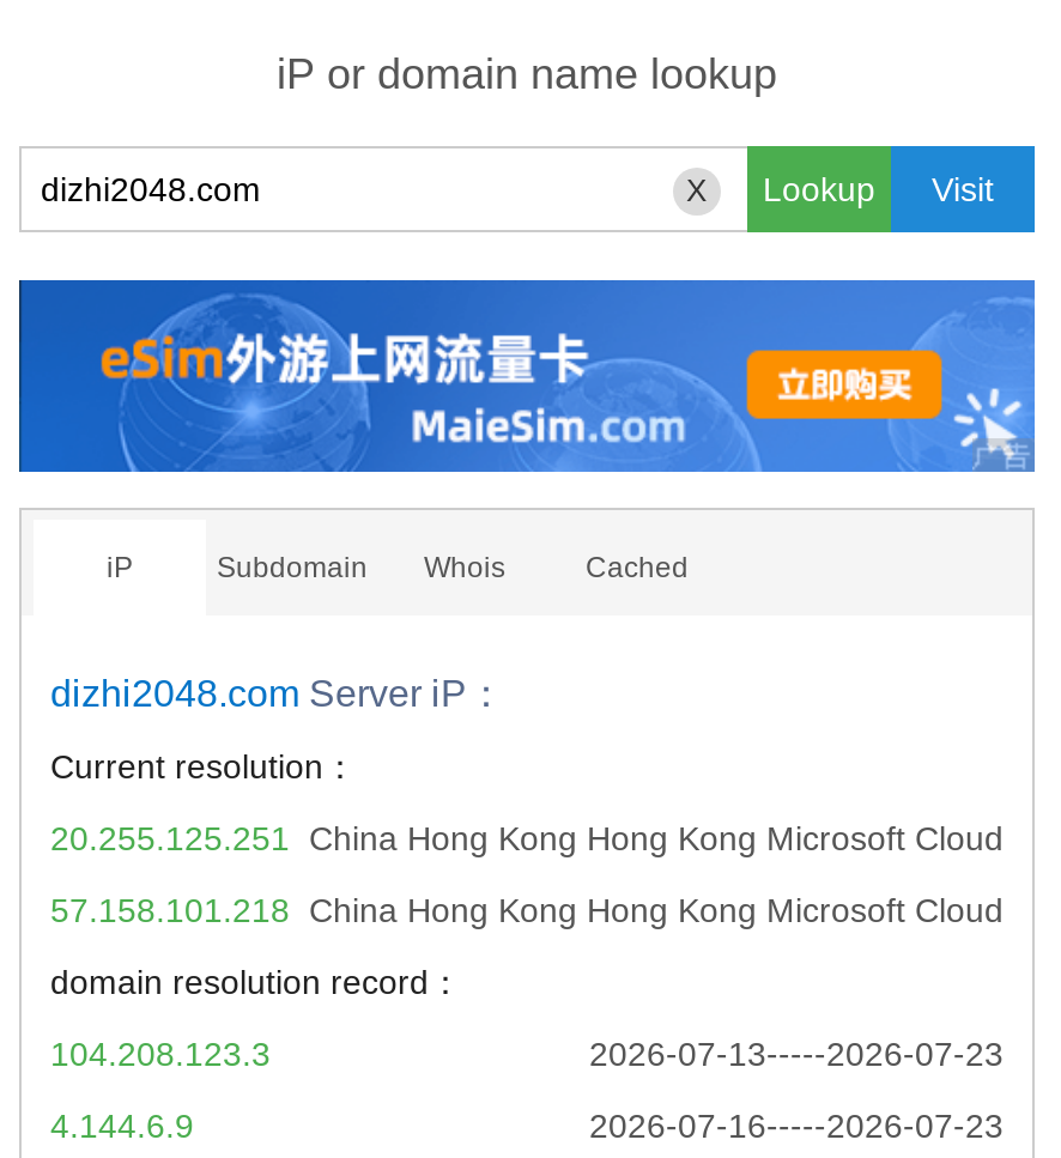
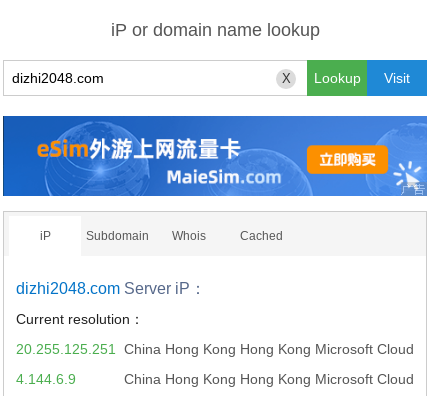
[50,890,1004,1144] 57.158.101.218 | domain resolution record： | 2026-07-13-----2026-07-23 | 104.208.123.3 | 2026-07-16-----2026-07-23 -> none

